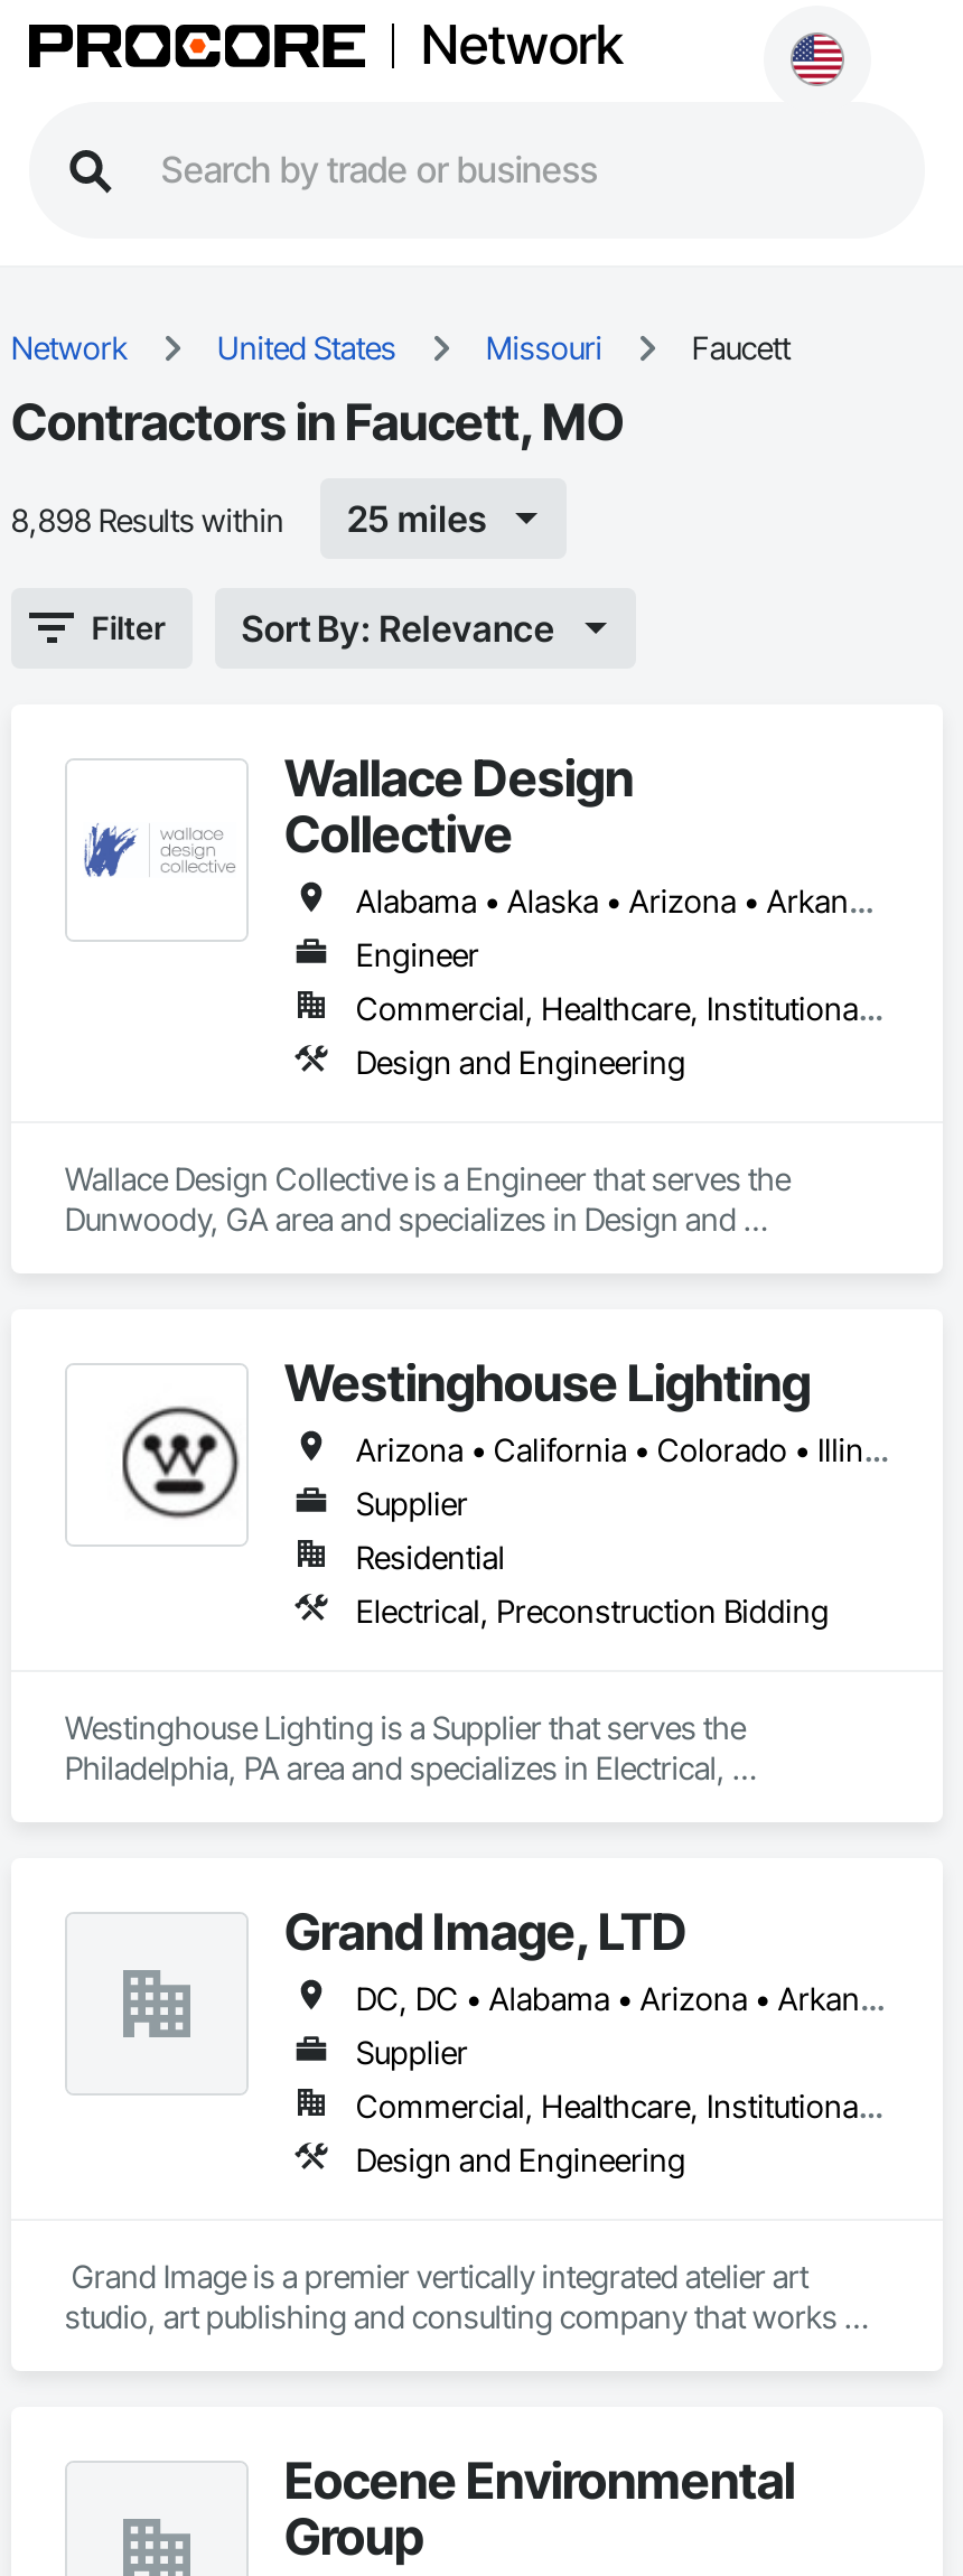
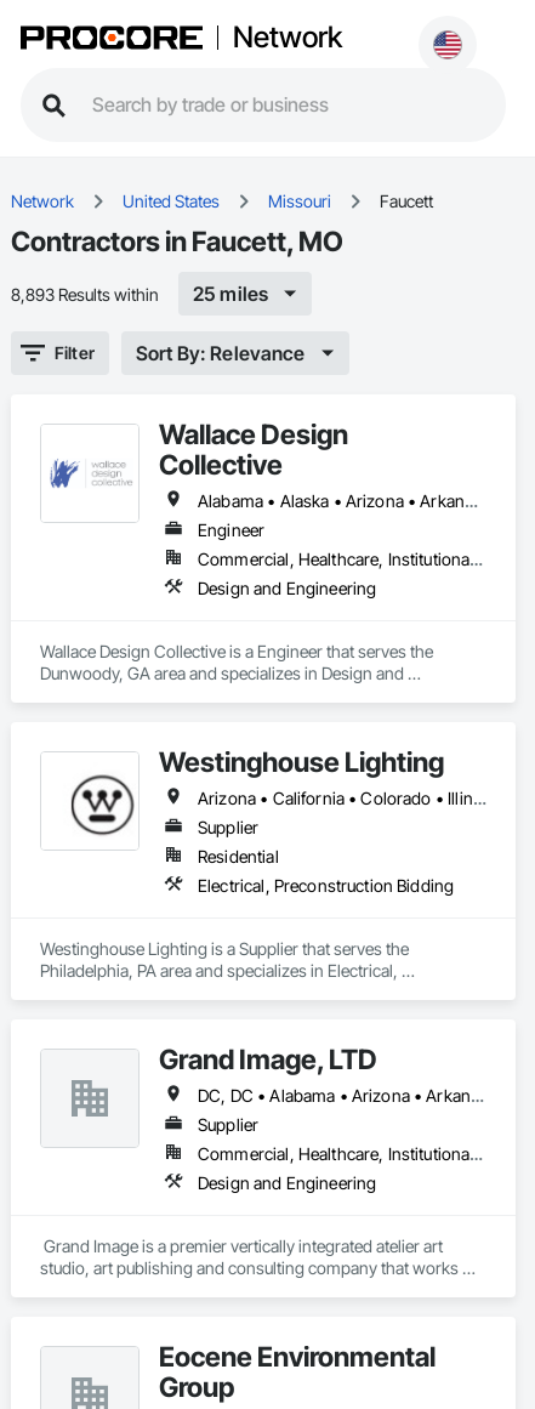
[11,500,284,538] 8,898 Results within -> [11,283,159,304] 8,893 Results within

